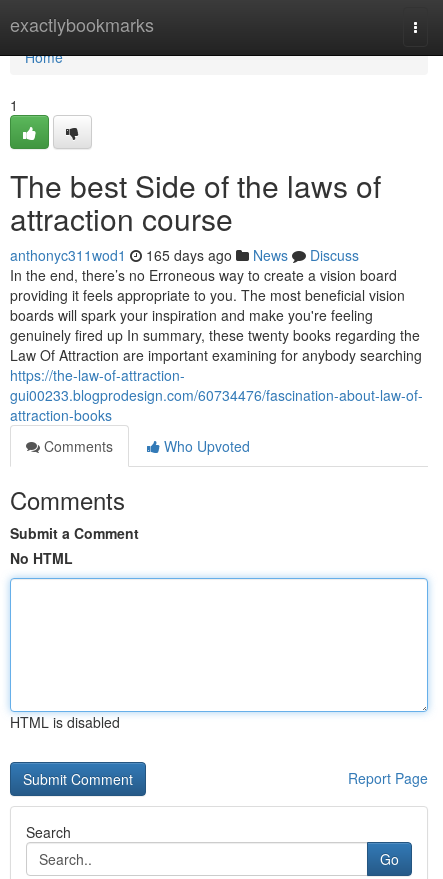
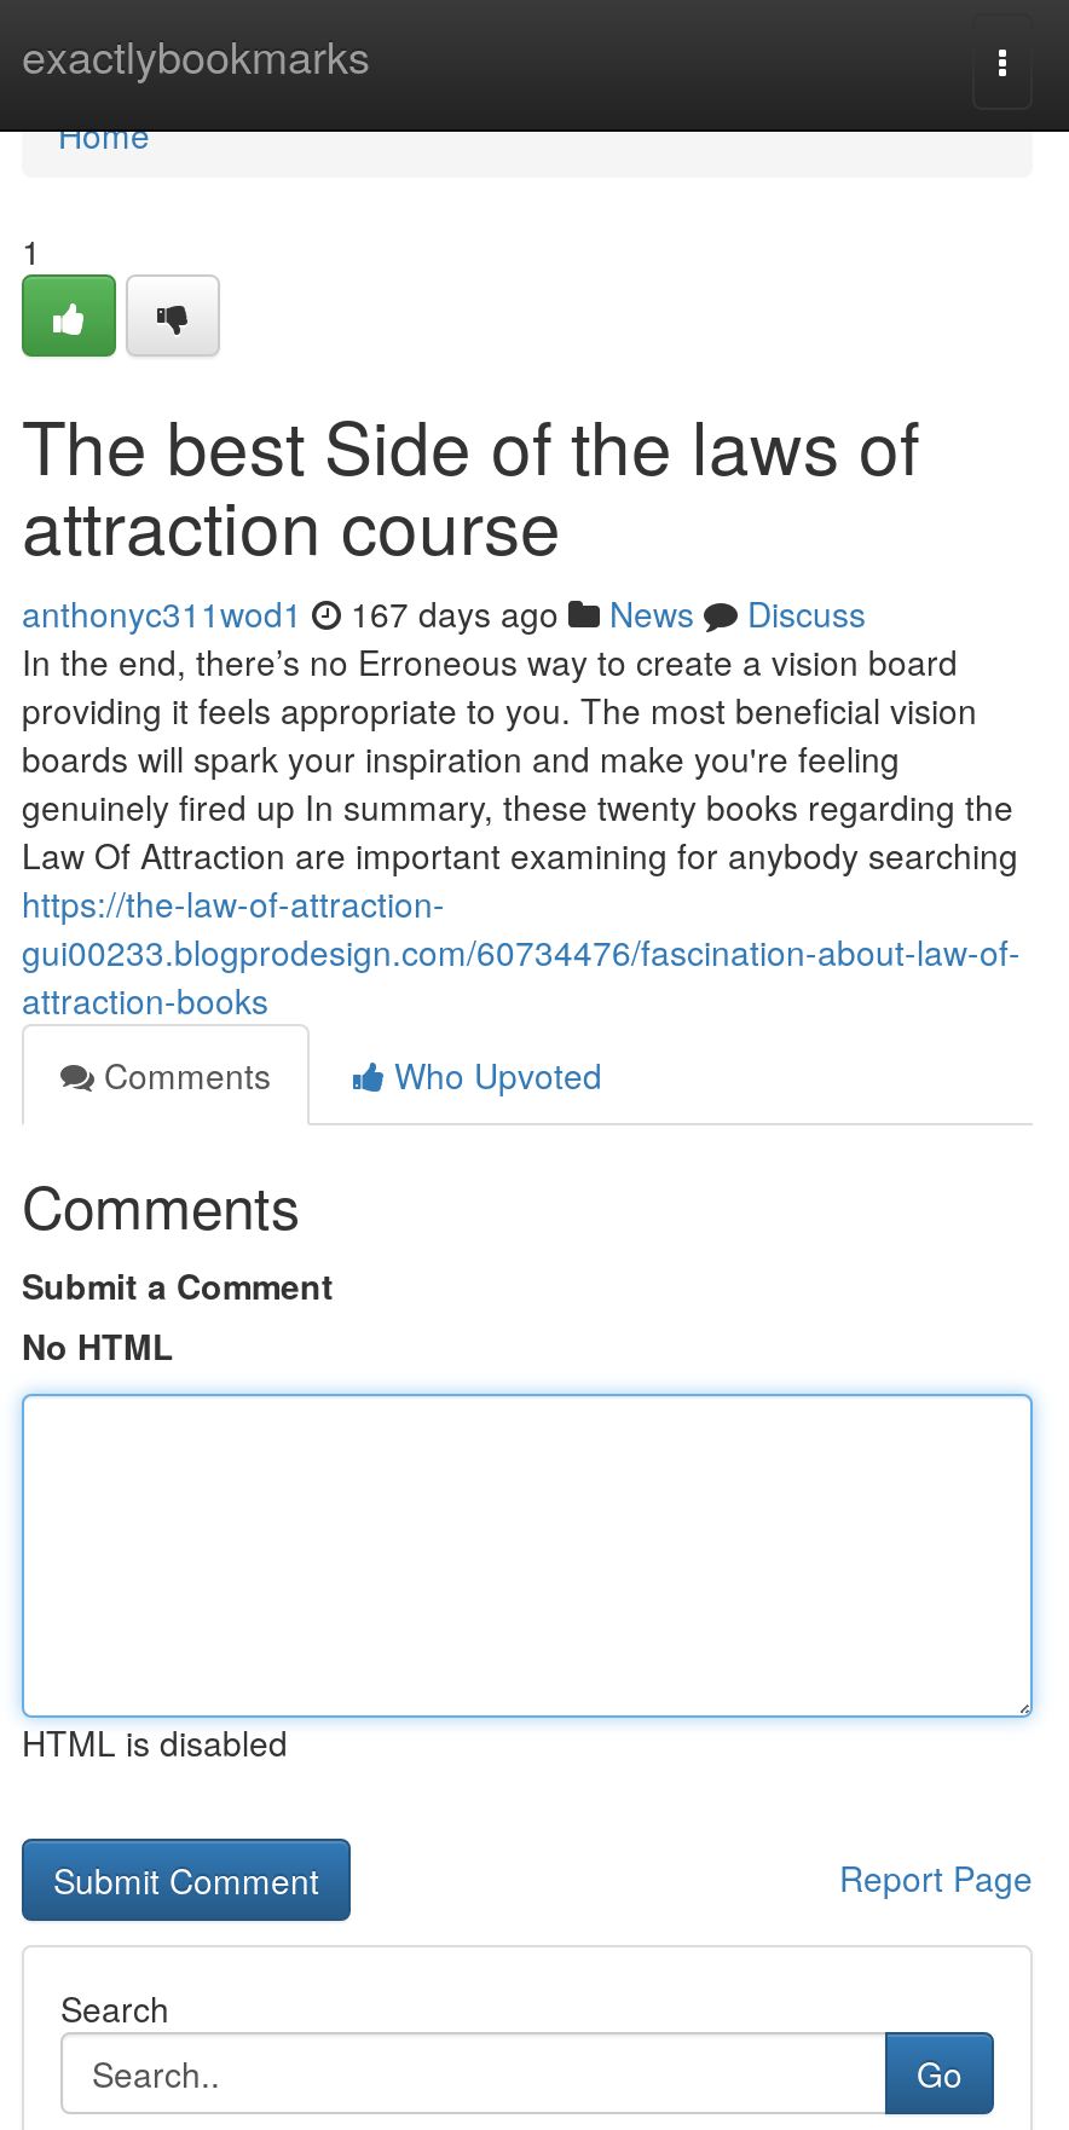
[10,245,359,265] anthonyc311wod1 165 days ago News Discuss -> [22,589,866,637] anthonyc311wod1 167 days ago News Discuss

